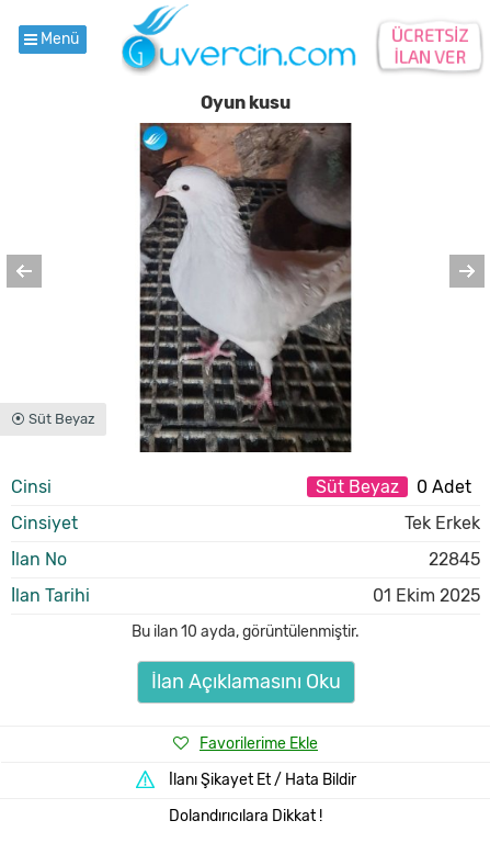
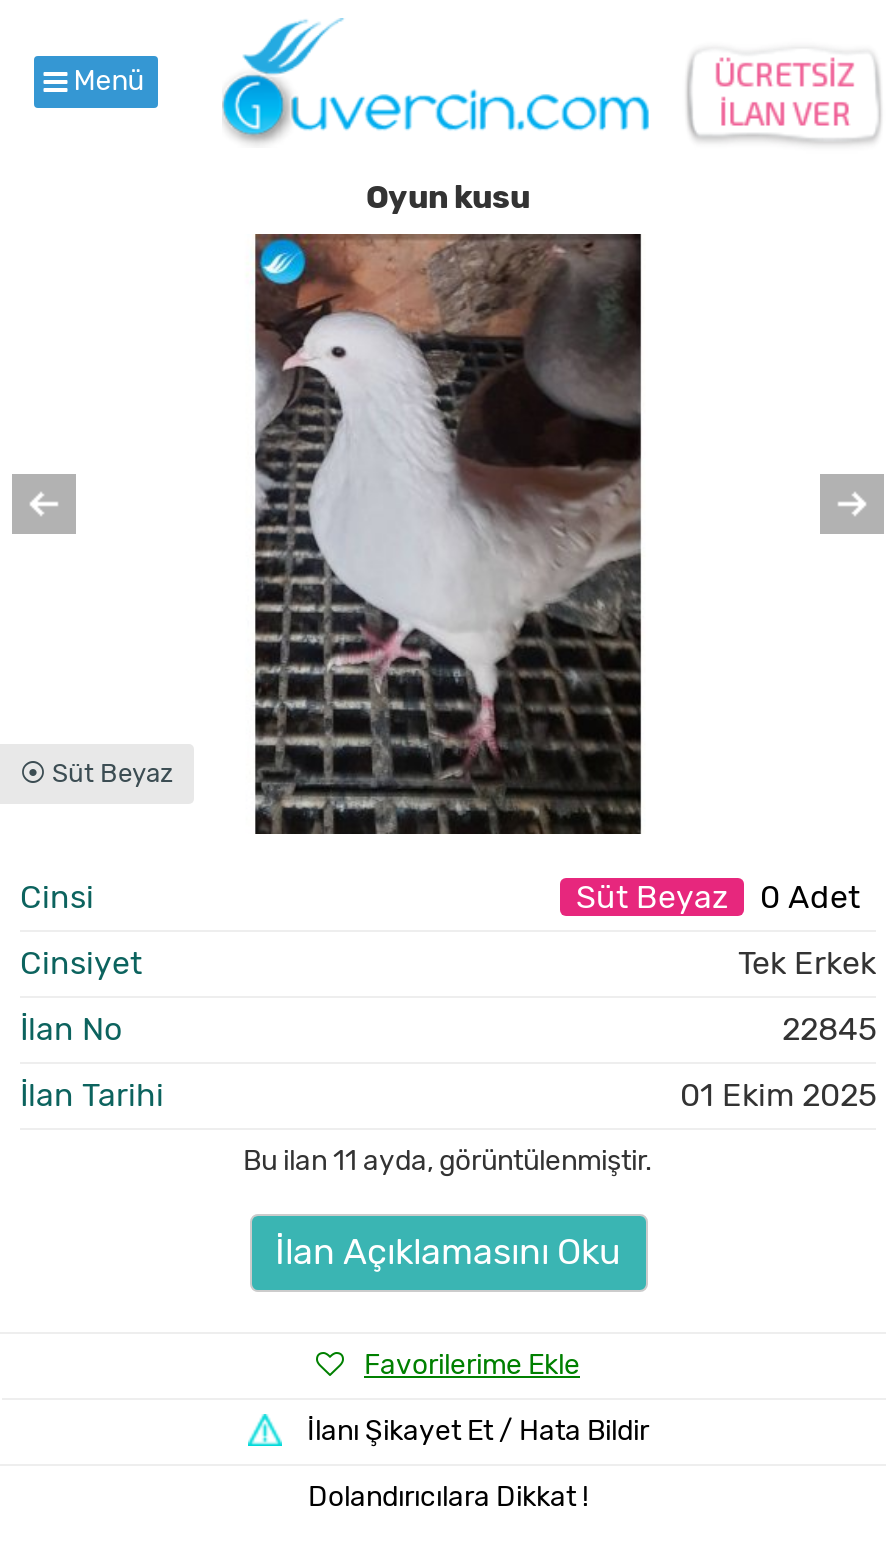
[132,622,360,641] Bu ilan 10 ayda, görüntülenmiştir. -> [243,1144,653,1178] Bu ilan 11 ayda, görüntülenmiştir.

